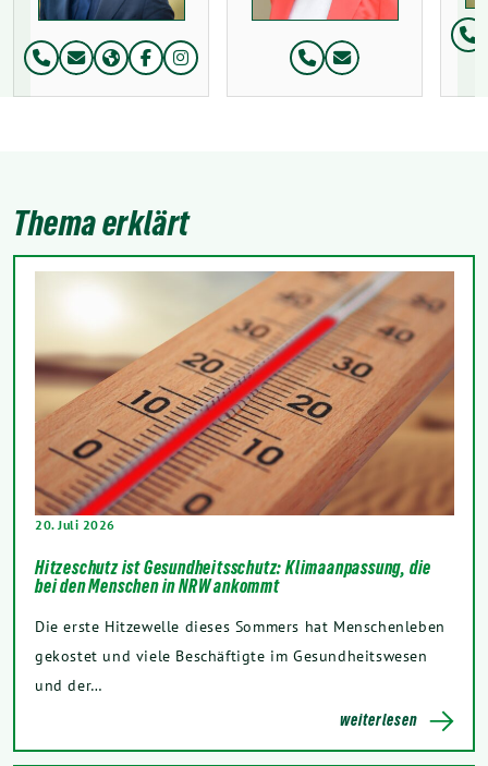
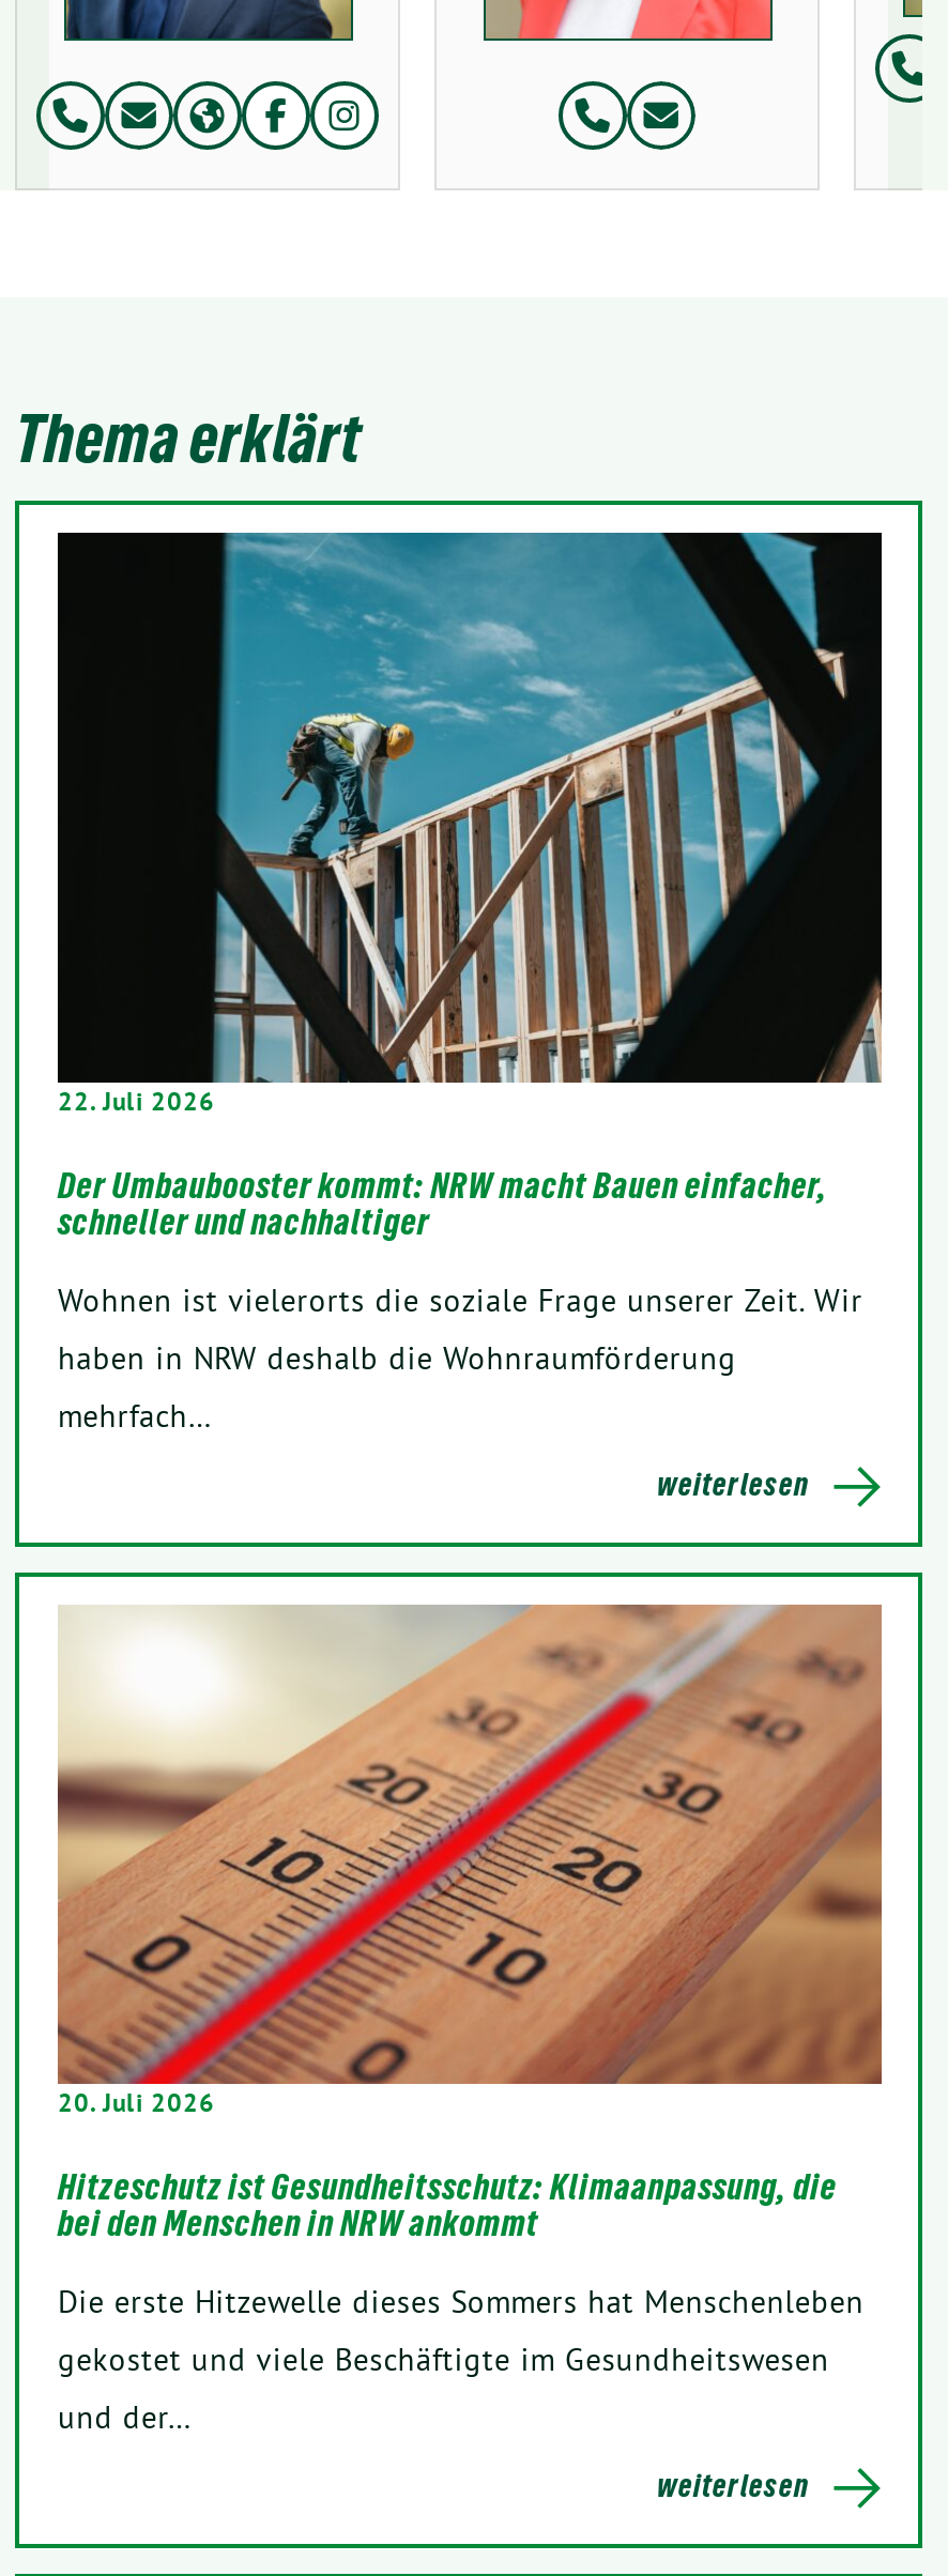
none -> [56,531,884,1502] [image] | 22. Juli 2026 | Der Umbaubooster kommt: NRW macht Bauen einfacher, | schneller und nachhaltiger | Wohnen ist vielerorts die soziale Frage unserer Zeit. Wir | haben in NRW deshalb die Wohnraumförderung | mehrfach… | weiterlesen

